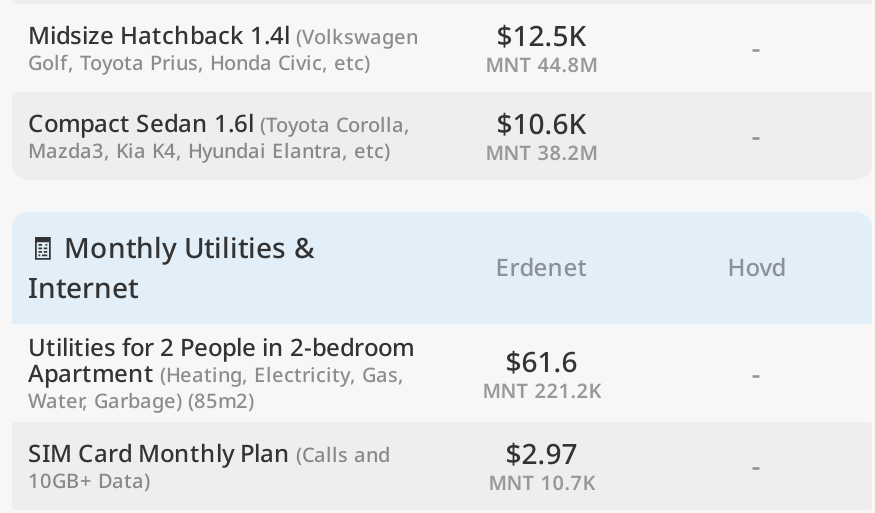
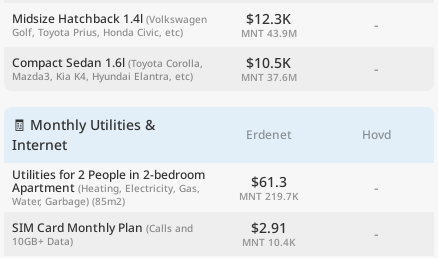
[486,16,598,78] $12.5K | MNT 44.8M -> [241,9,297,40] $12.3K | MNT 43.9M
[486,104,598,166] $10.6K | MNT 38.2M -> [241,53,297,84] $10.5K | MNT 37.6M
[506,341,578,379] $61.6 -> [251,172,287,191] $61.3
[482,375,600,403] MNT 221.2K -> [239,189,298,203] MNT 219.7K
[506,434,578,472] $2.97 -> [251,218,287,237] $2.91
[488,468,594,496] MNT 10.7K -> [242,235,295,249] MNT 10.4K

